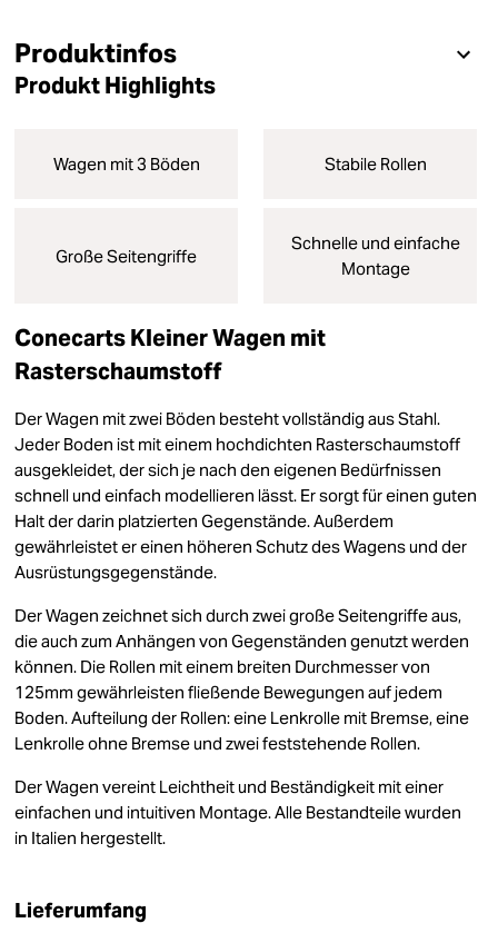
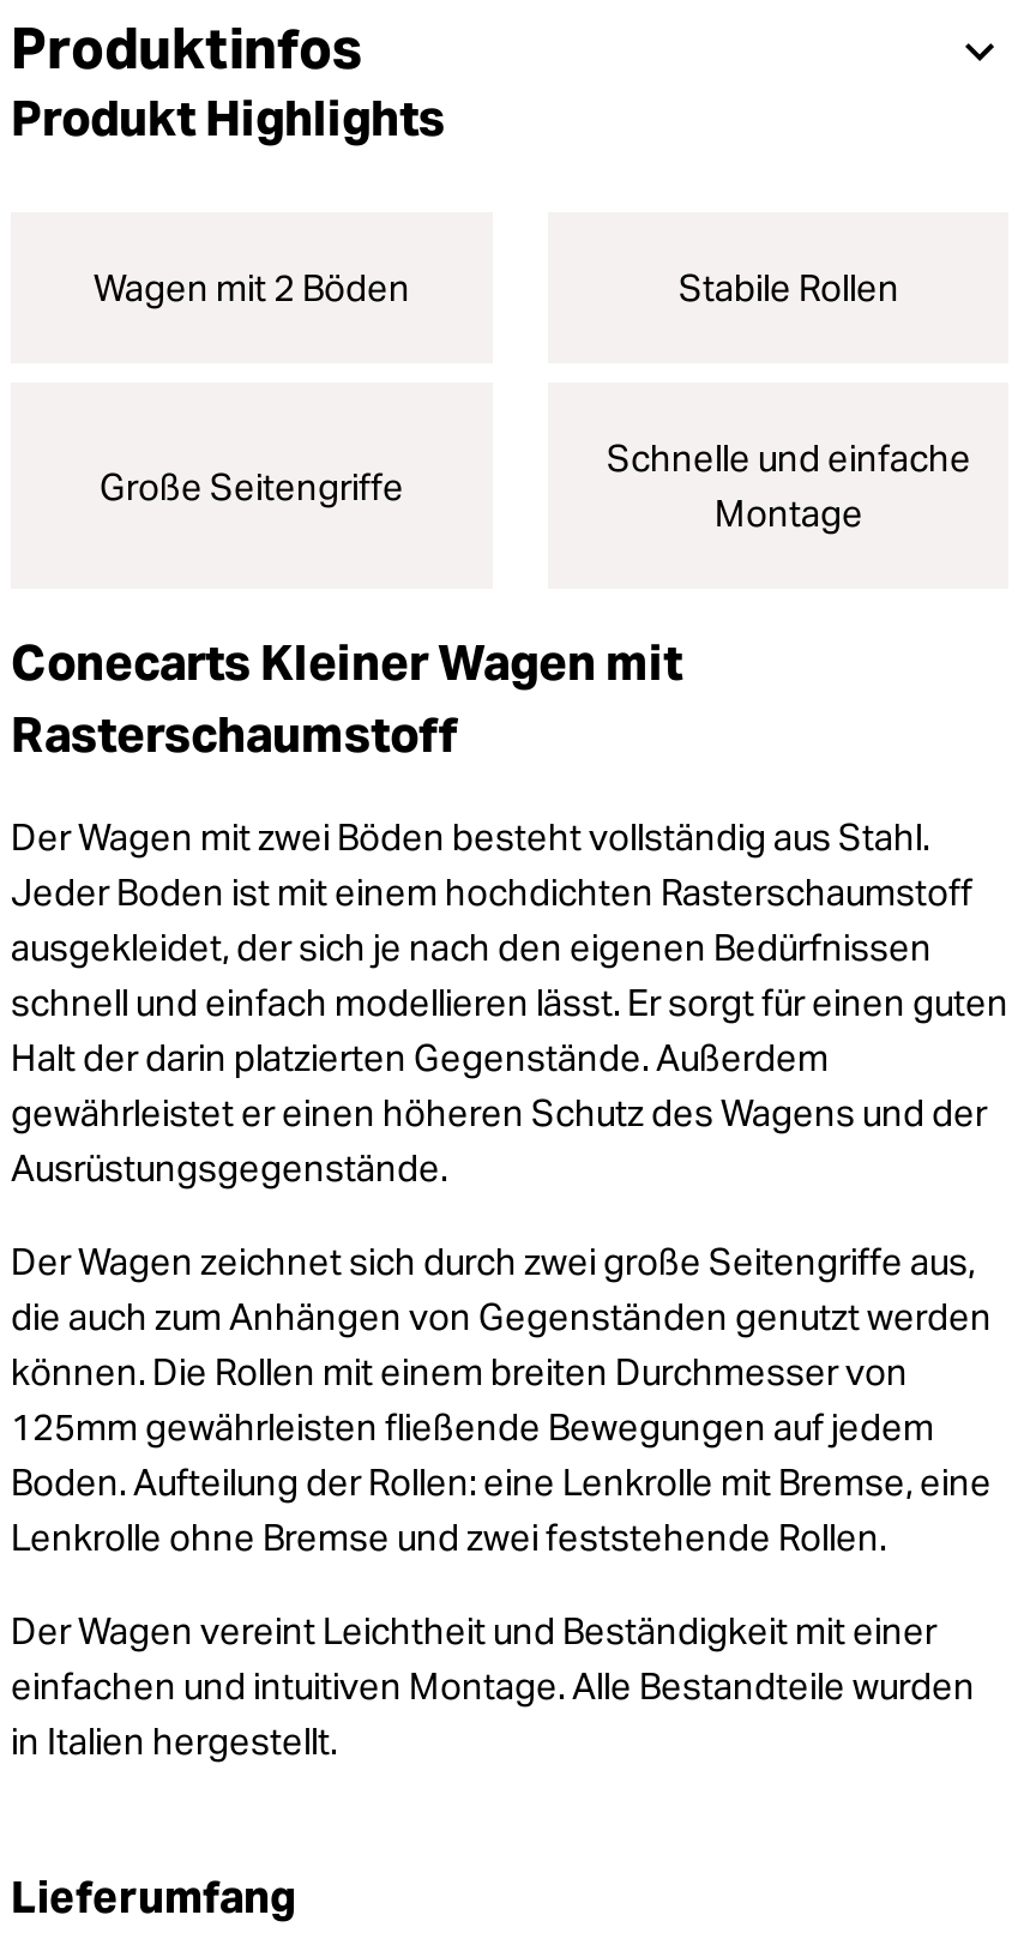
[53,153,200,175] Wagen mit 3 Böden -> [94,265,410,311] Wagen mit 2 Böden

